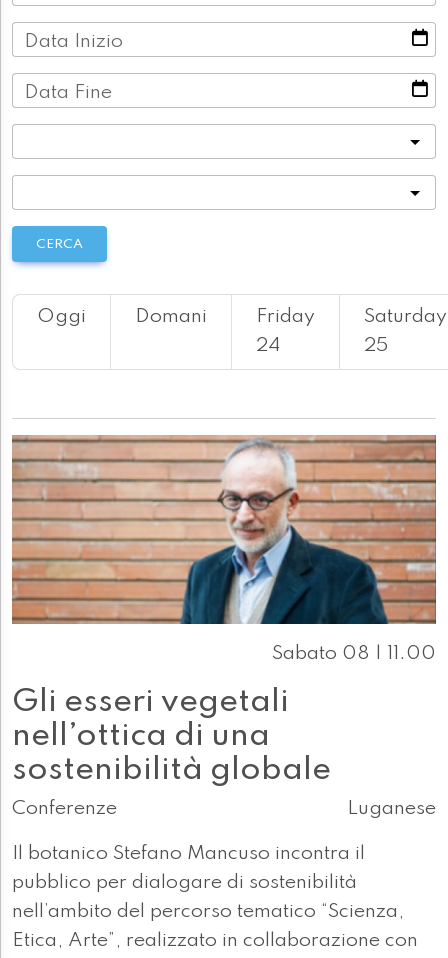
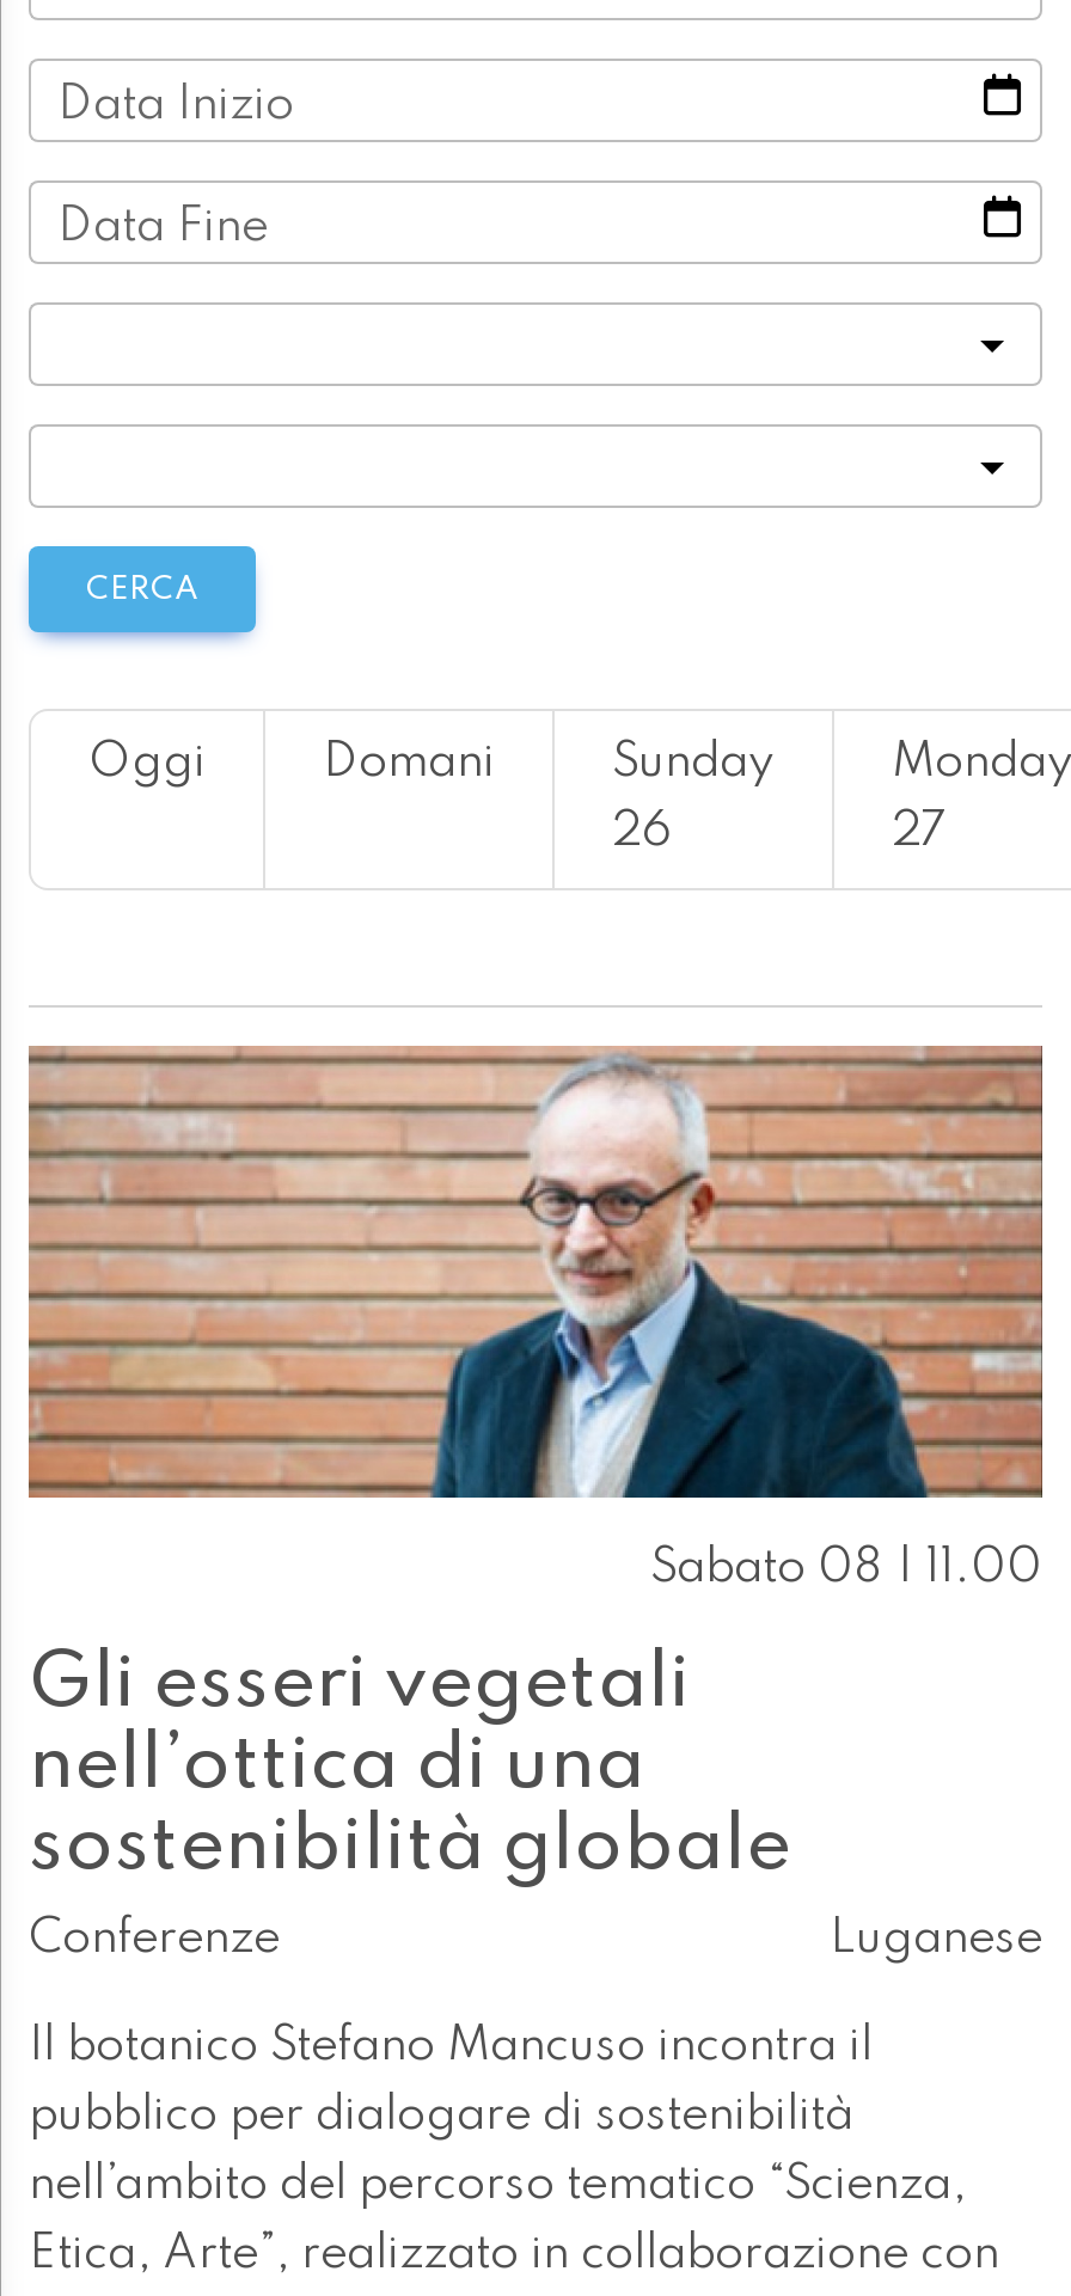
[256,307,315,356] Friday | 24 -> [612,741,775,858] Sunday | 26
[364,307,447,356] Saturday | 25 -> [892,741,1071,858] Monday | 27

